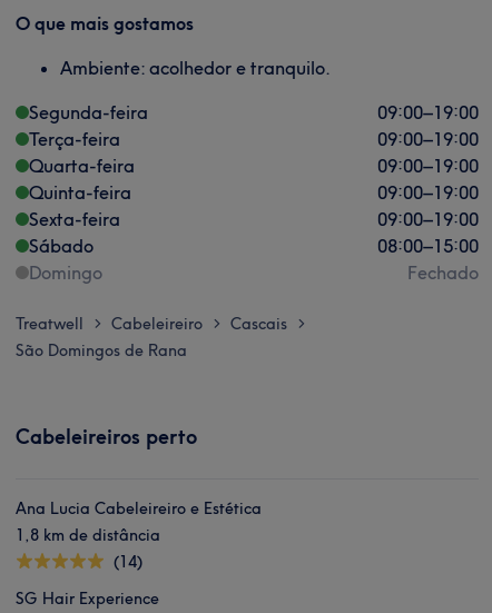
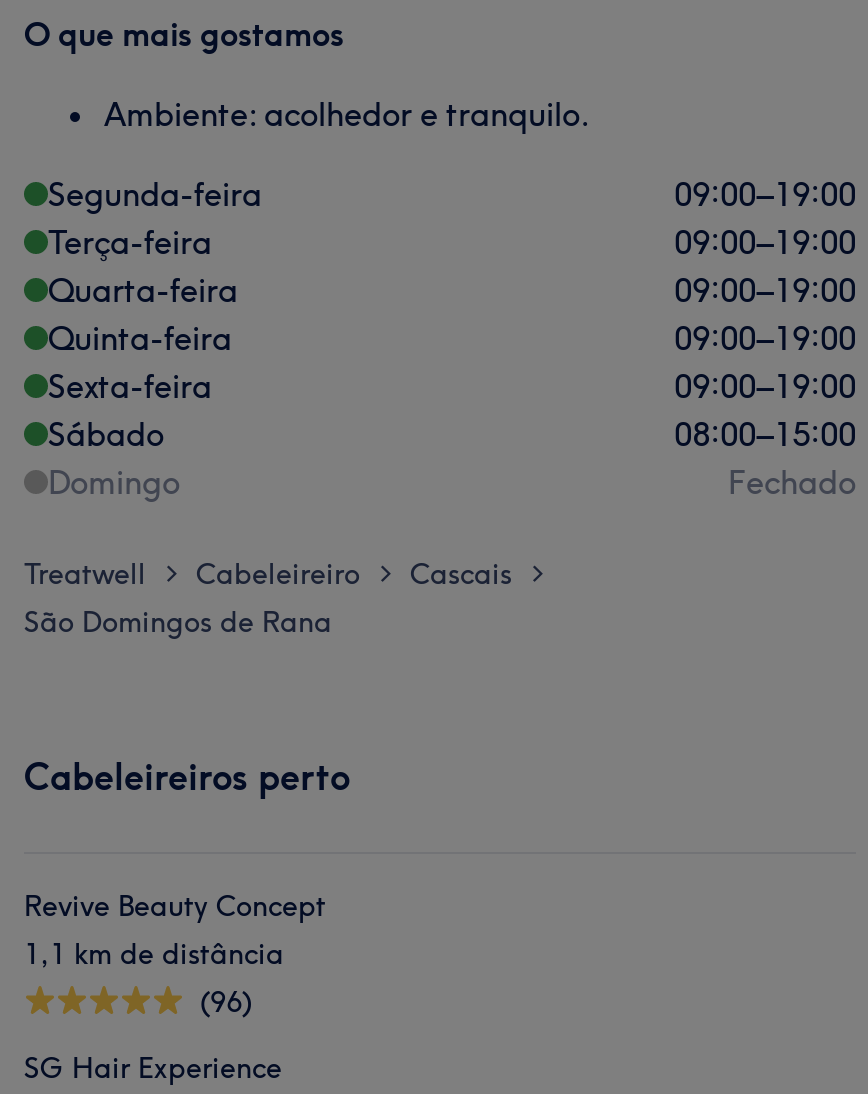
[16,498,262,572] Ana Lucia Cabeleireiro e Estética | 1,8 km de distância | (14) -> [24,888,326,1020] Revive Beauty Concept | 1,1 km de distância | (96)

